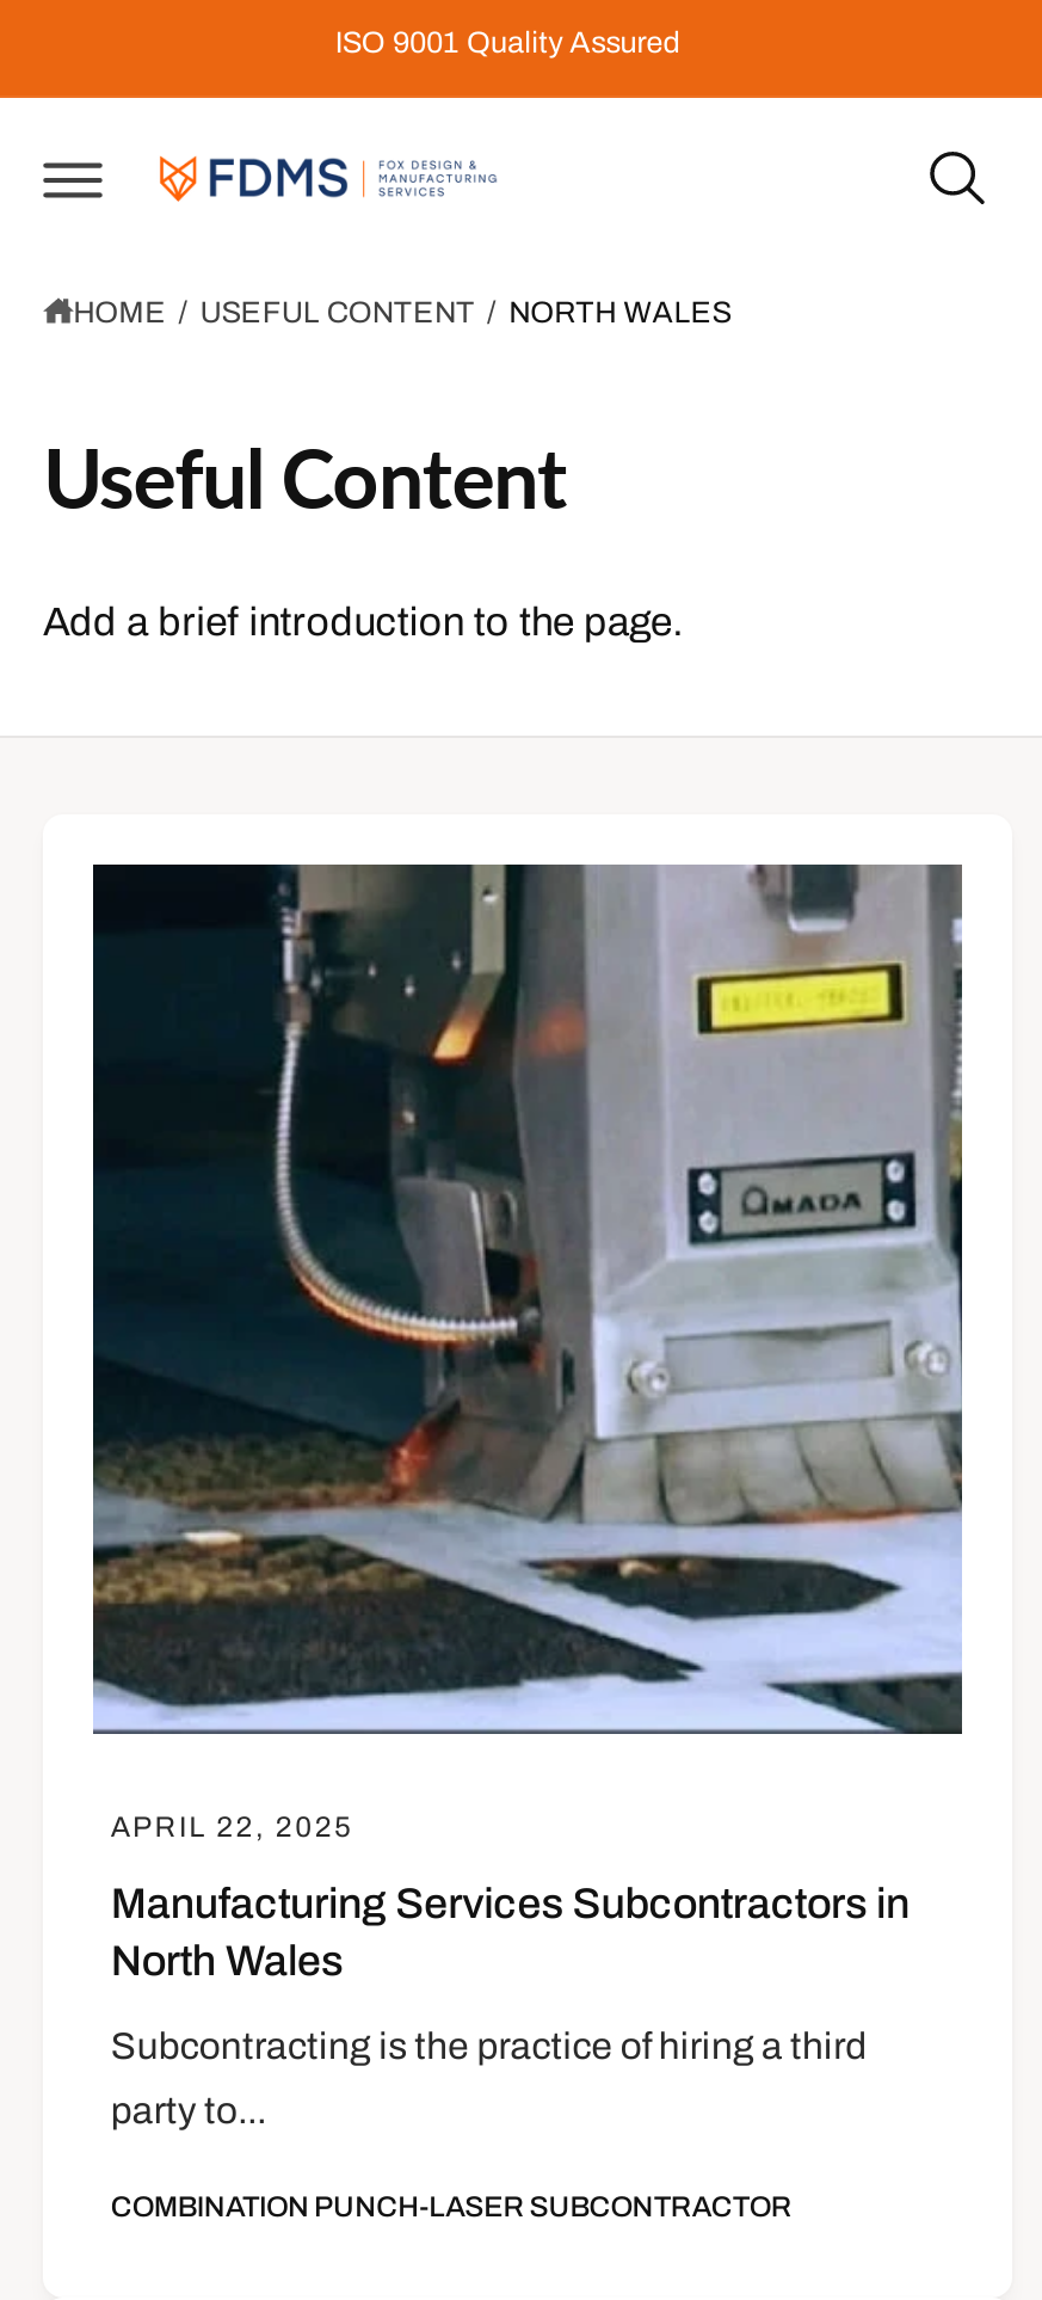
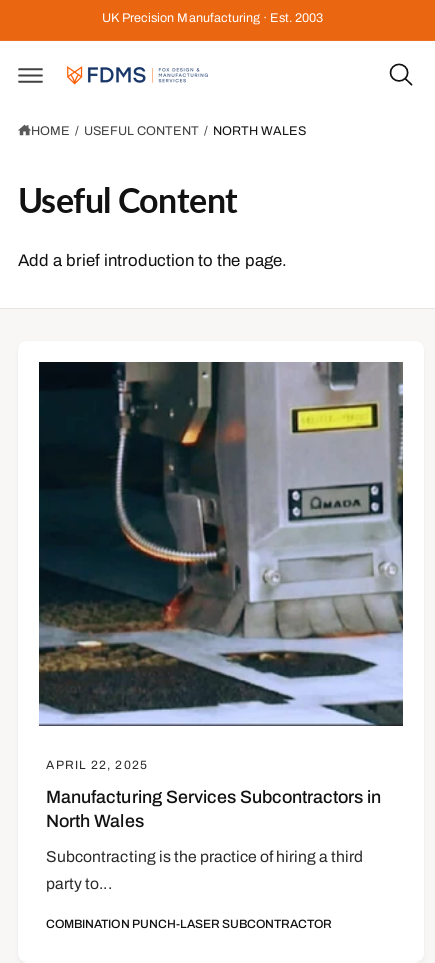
[335,27,680,60] ISO 9001 Quality Assured -> [102,11,323,25] UK Precision Manufacturing · Est. 2003

